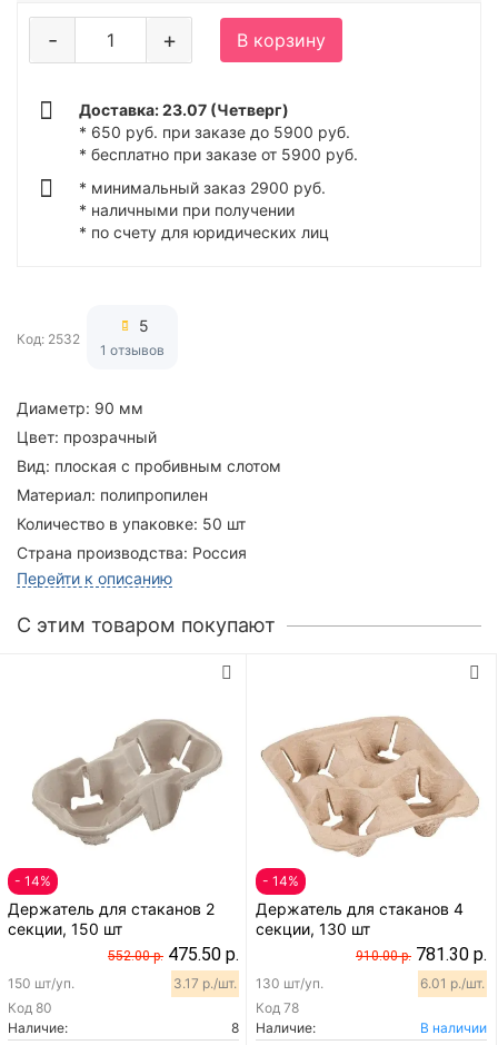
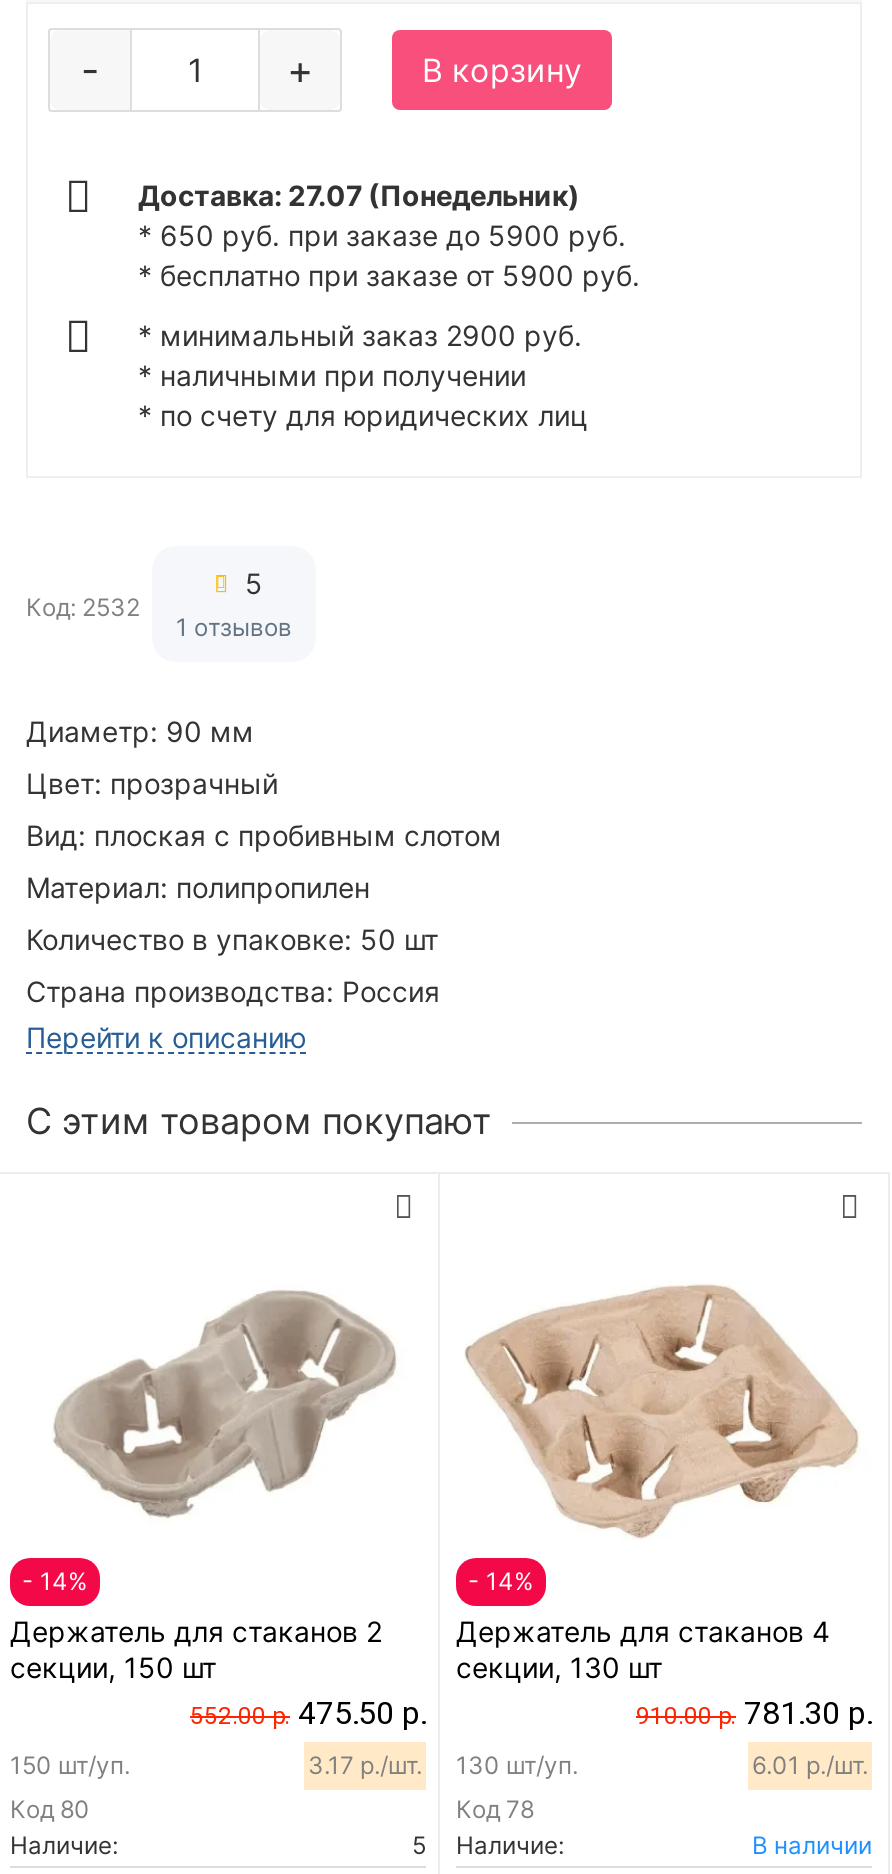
[79,100,289,119] Доставка: 23.07 (Четверг) -> [138,178,580,212] Доставка: 27.07 (Понедельник)
[231,1019,316,1036] 8 Наличие: -> [412,1829,564,1859] 5 Наличие:

